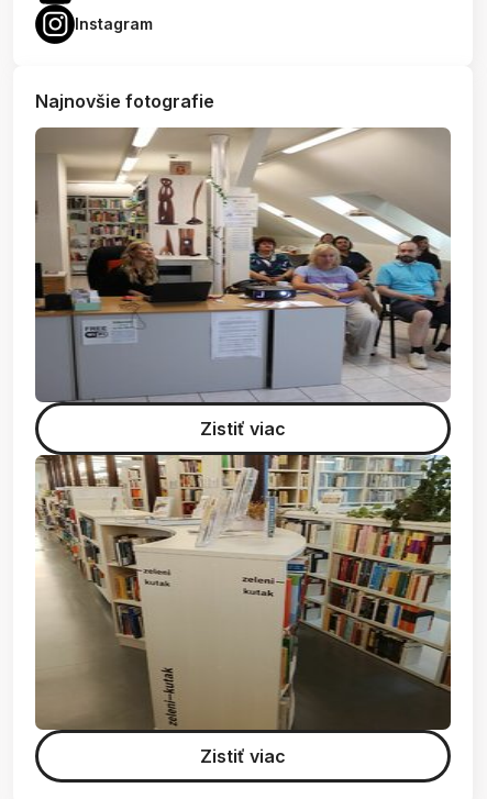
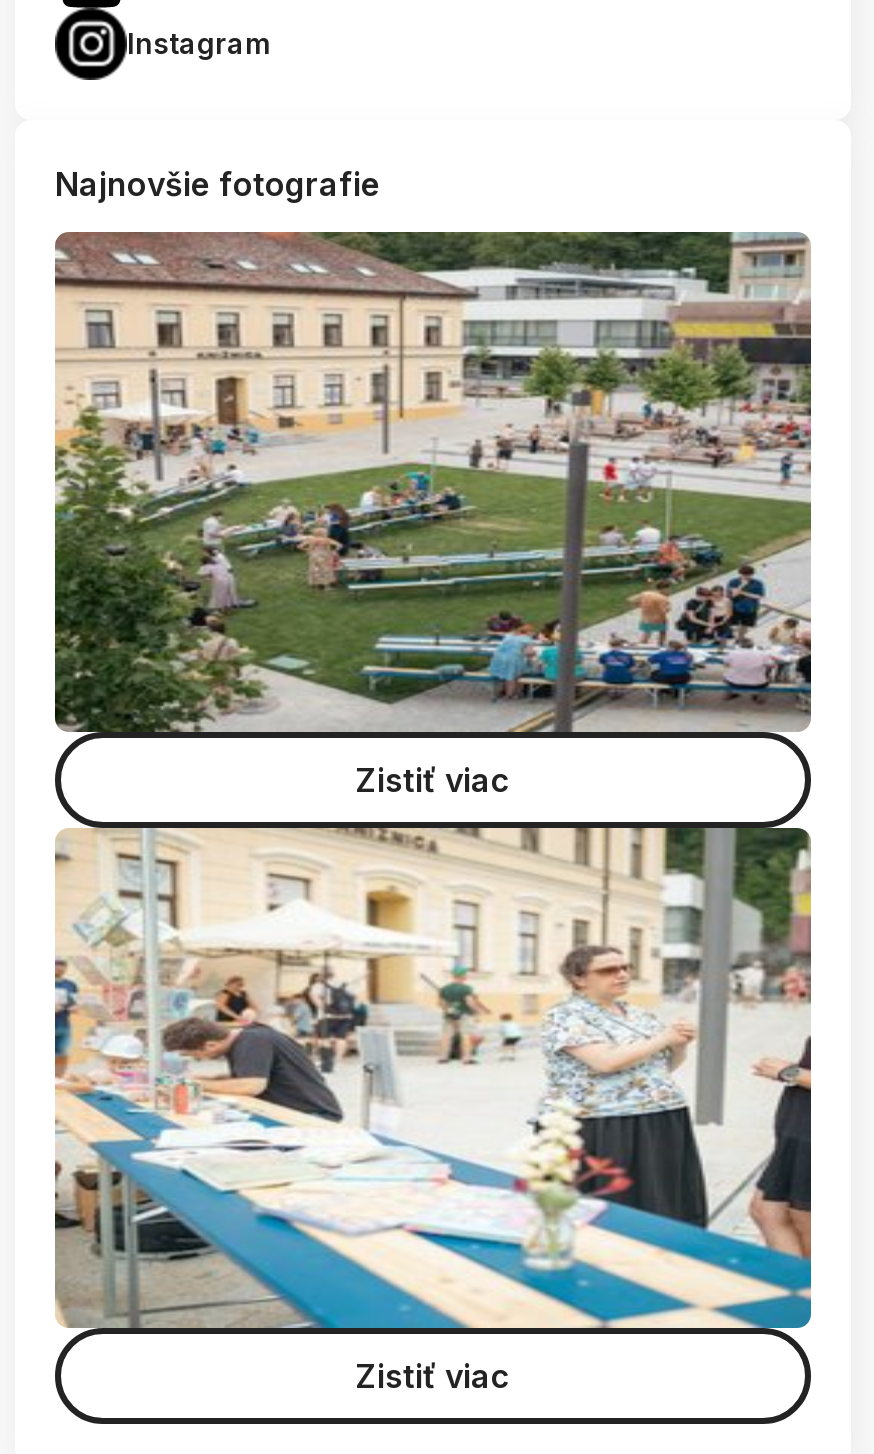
[34,127,452,402] [image] -> [53,230,813,732] [image]
[34,454,452,731] [image] -> [53,826,813,1330] [image]

